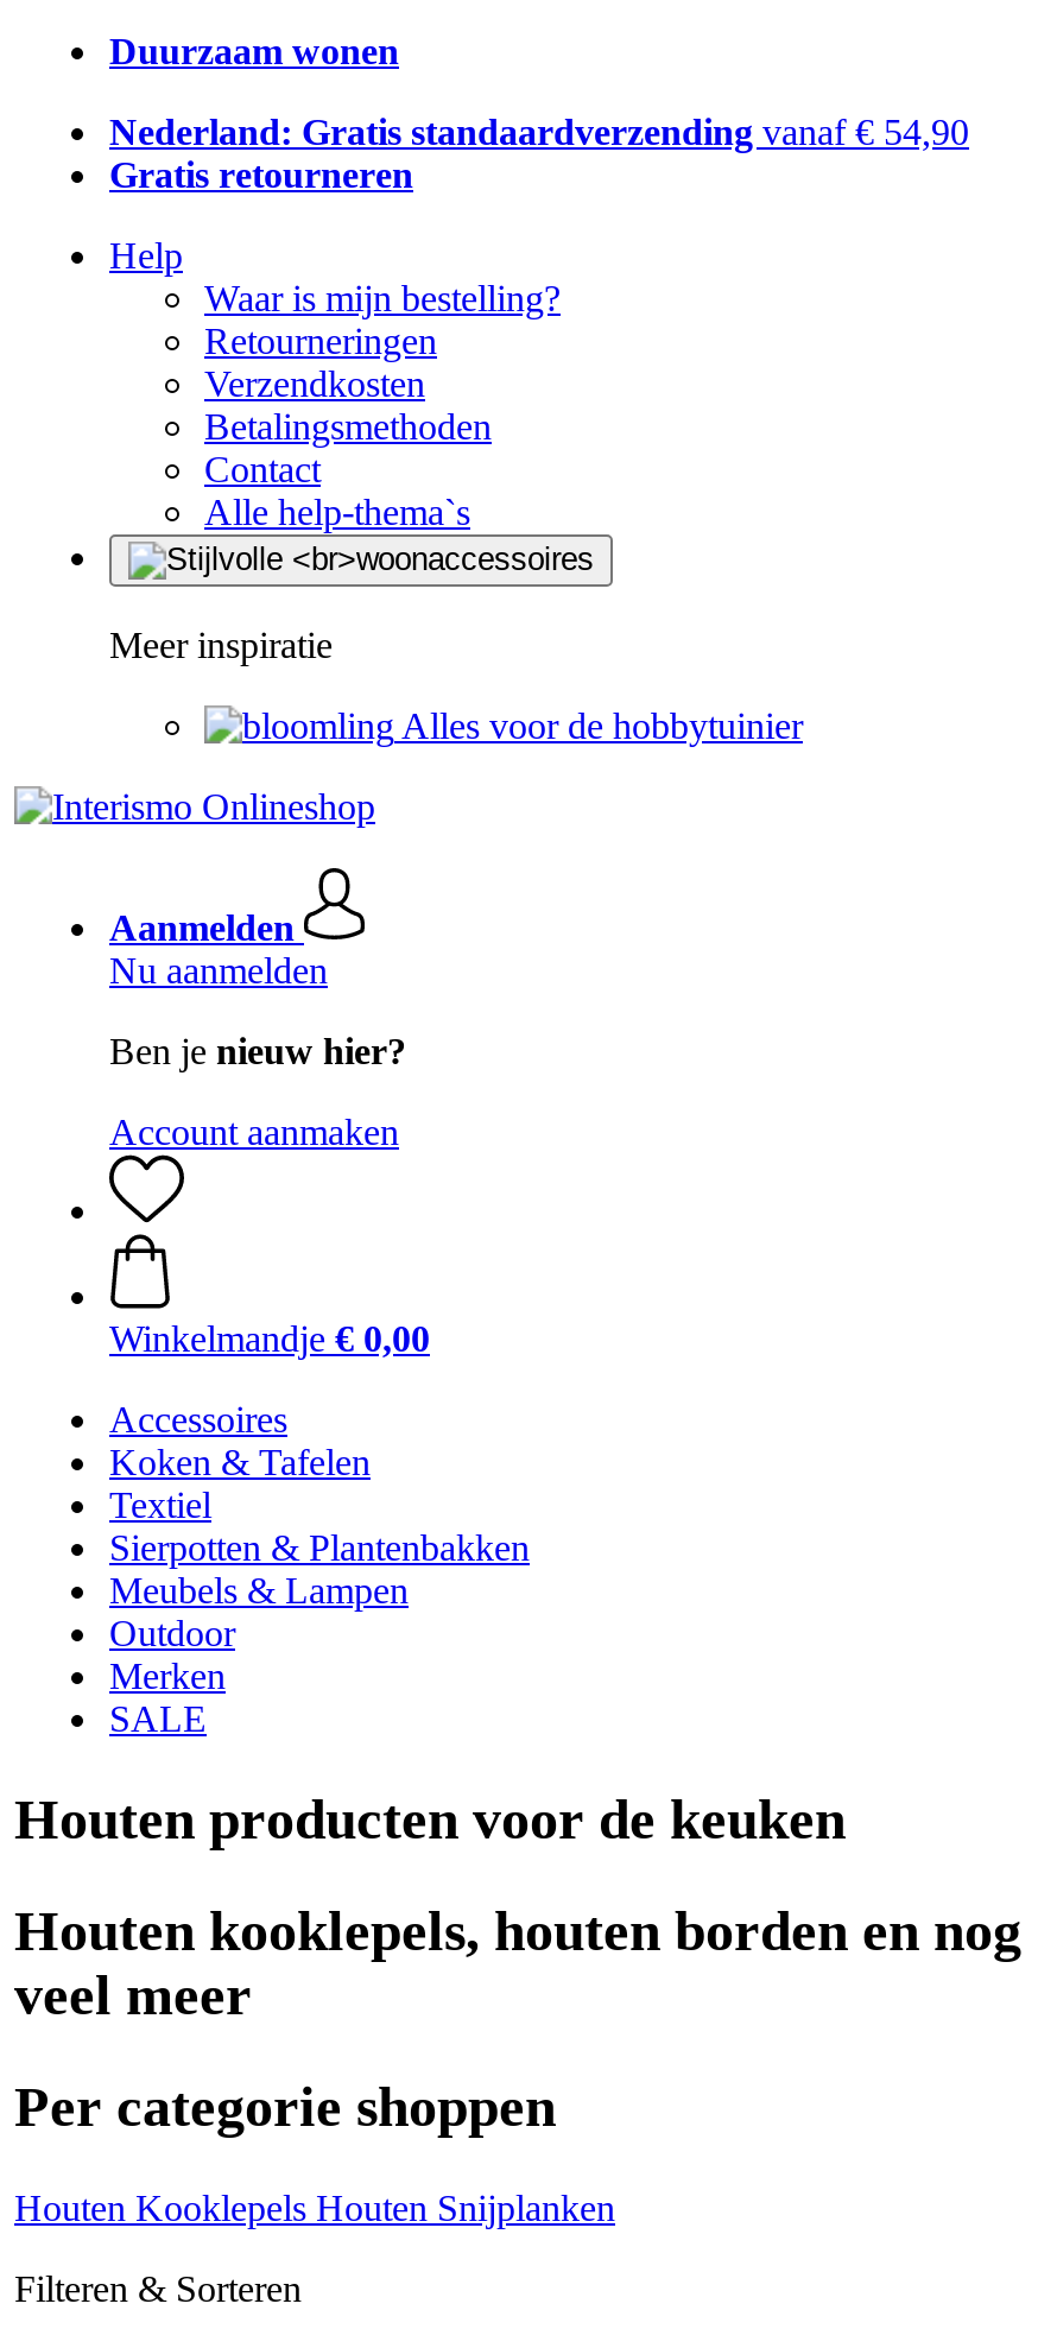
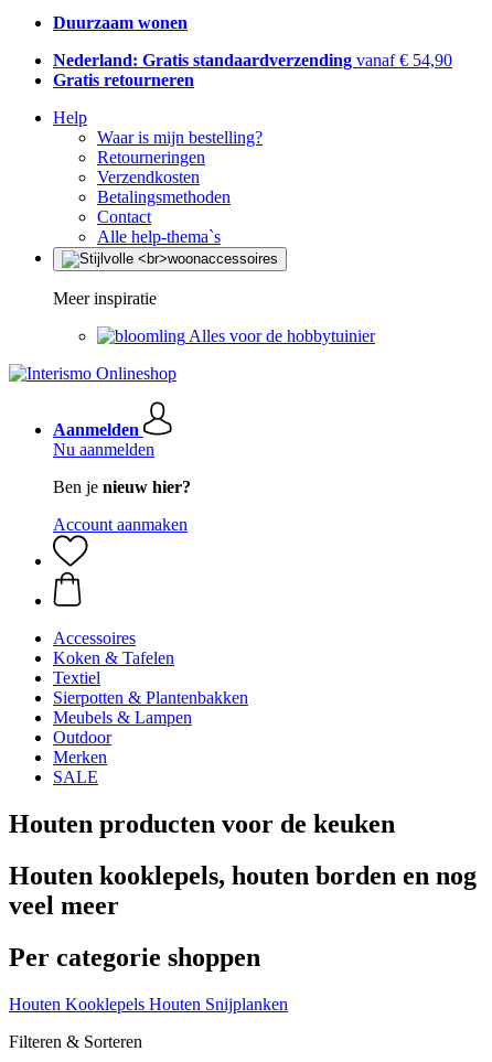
[109,1318,430,1359] Winkelmandje € 0,00 -> none

